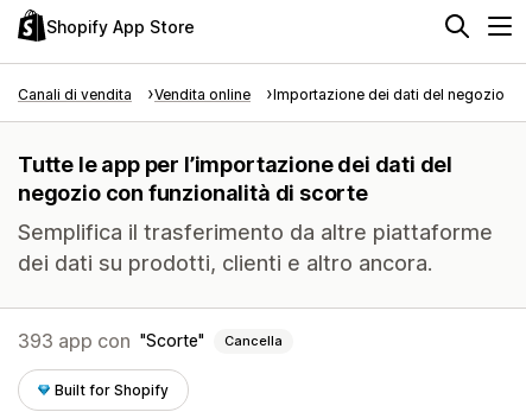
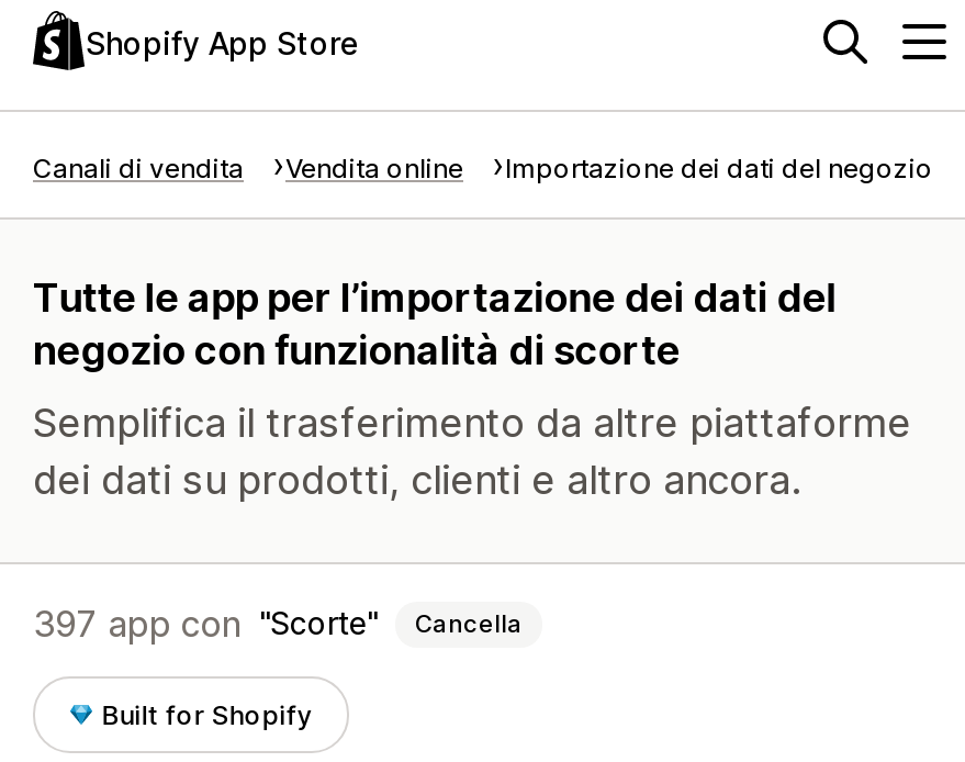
[18,329,283,353] 393 app con Scorte Cancella -> [33,602,523,646] 397 app con Scorte Cancella

